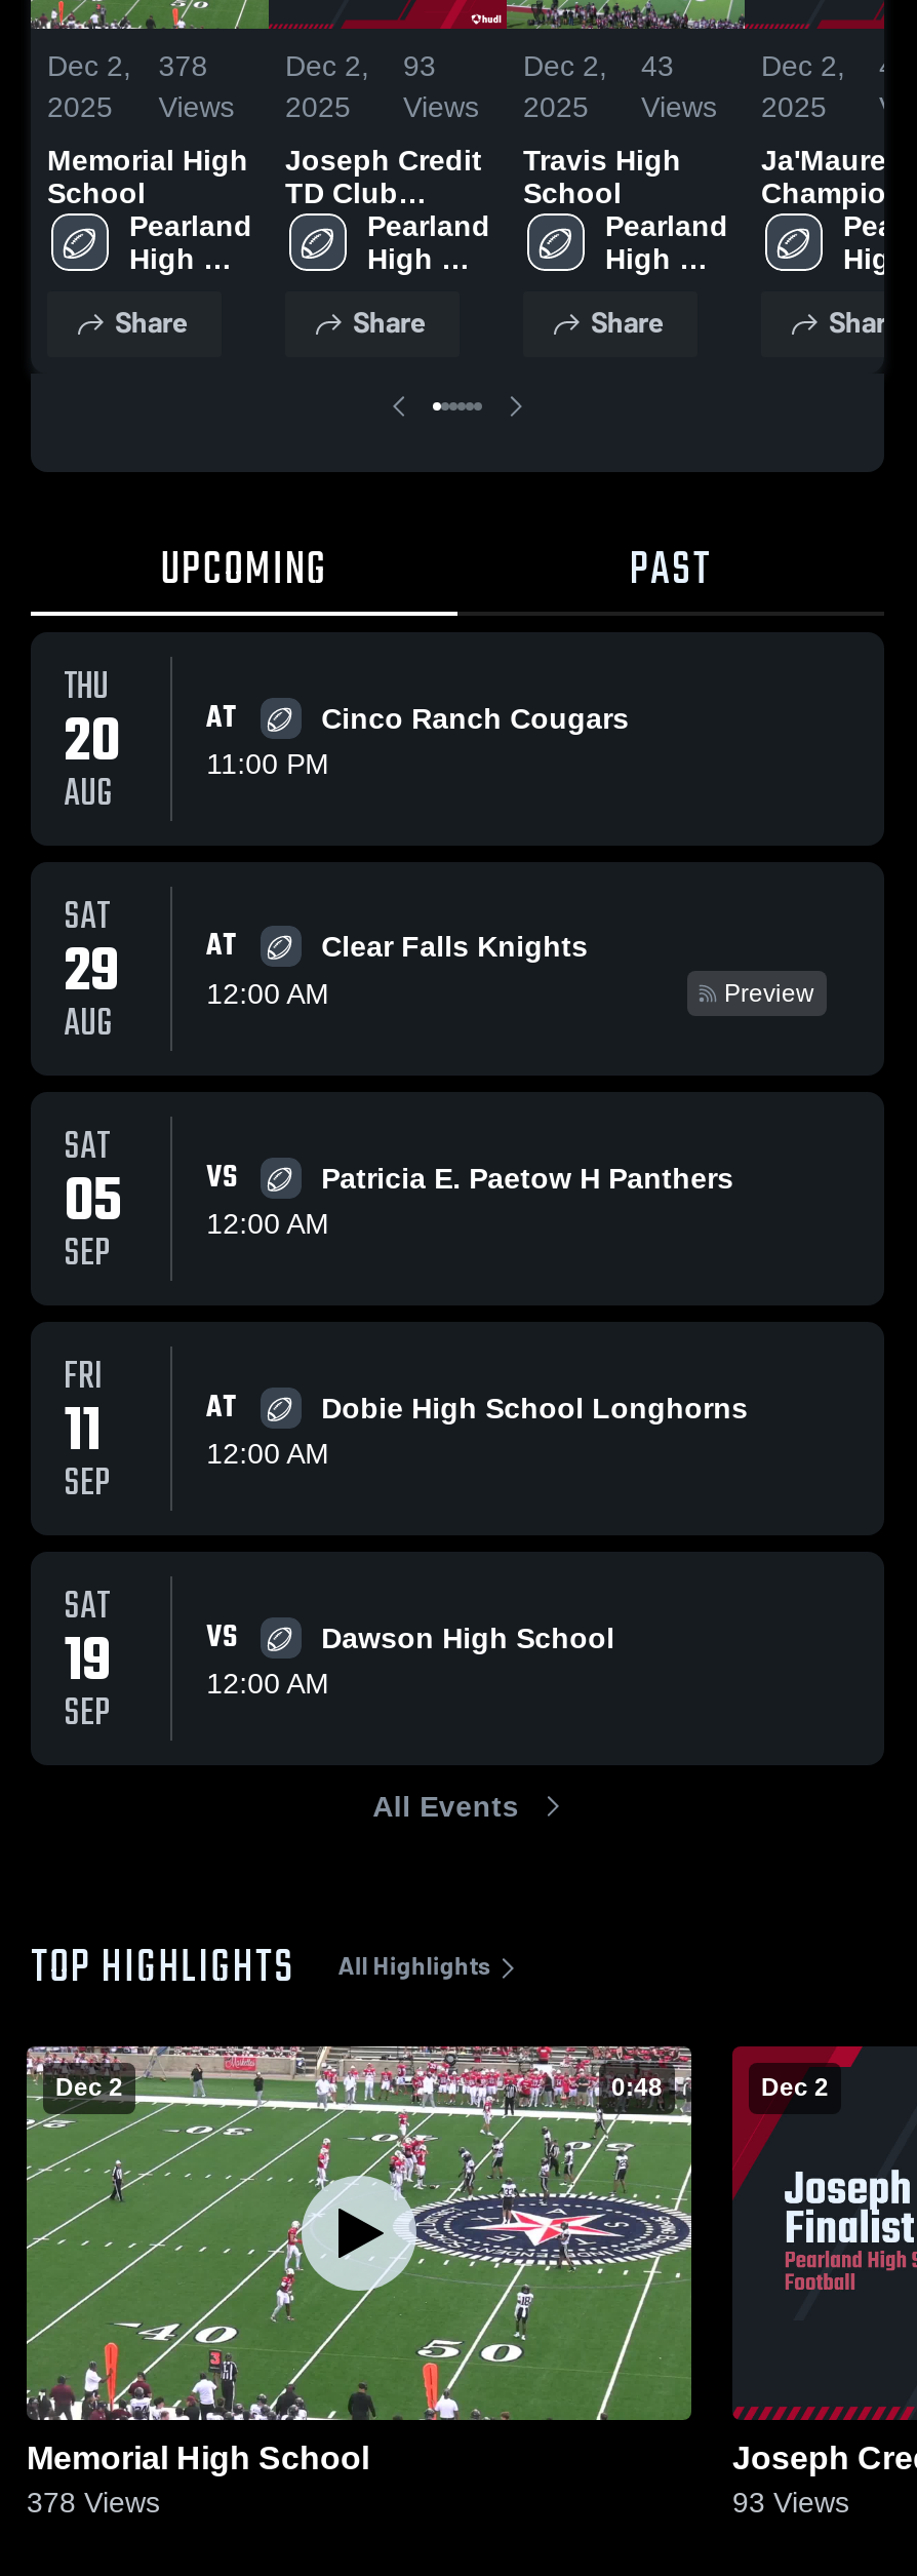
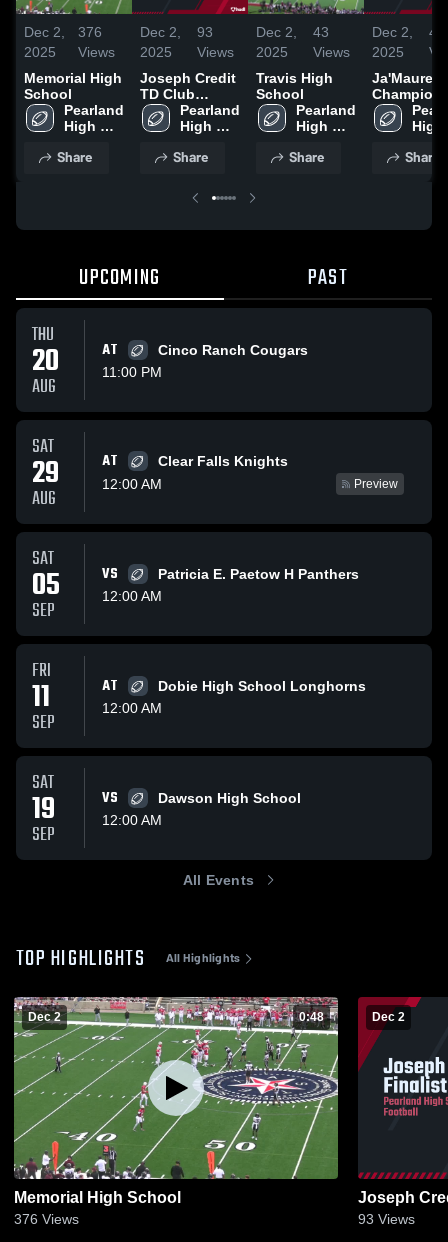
[47,50,208,83] Dec 2, 378 -> [24,24,102,40] Dec 2, 376
[27,2486,160,2519] 378 Views -> [14,1211,79,1227] 376 Views

